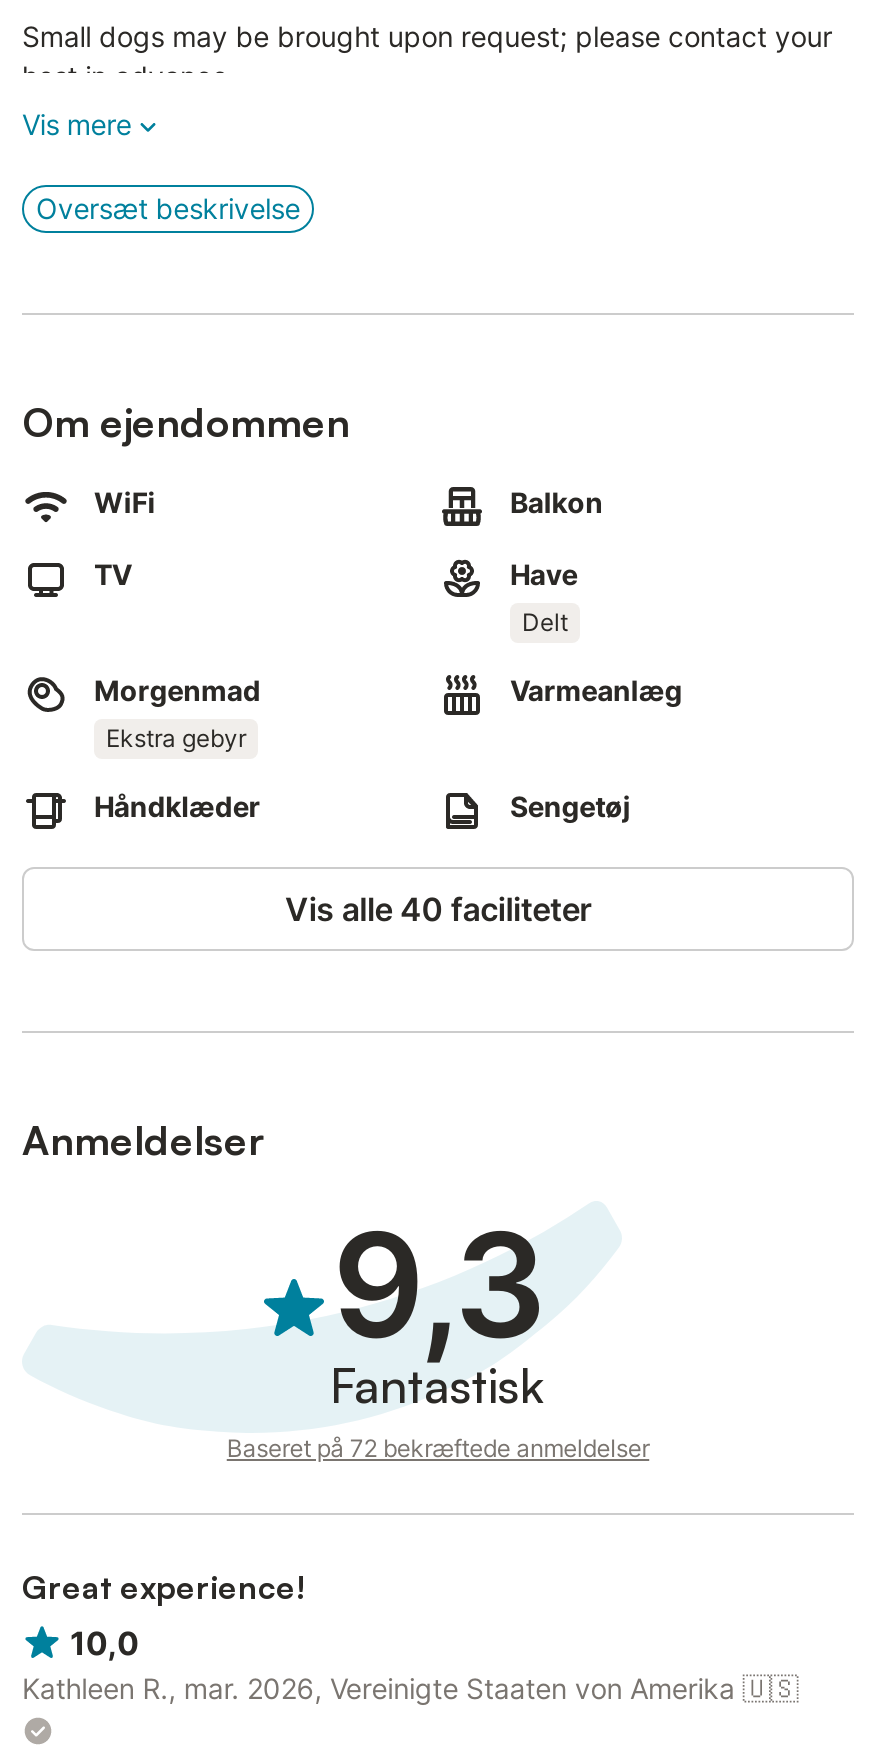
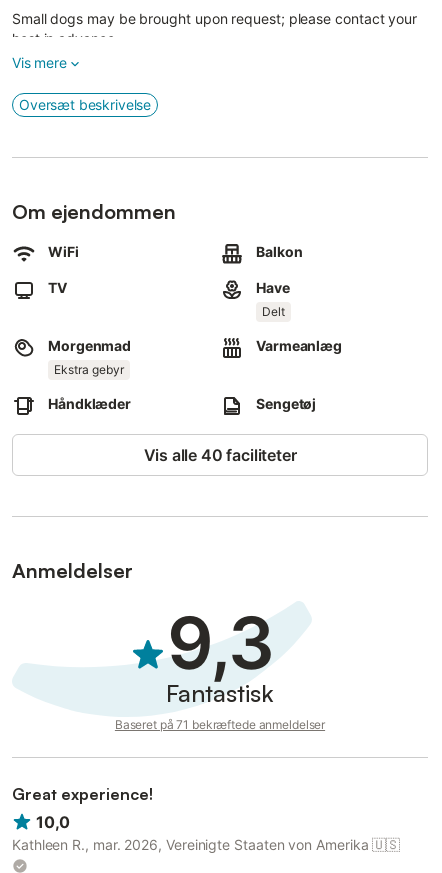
[227,1433,649,1463] Baseret på 72 bekræftede anmeldelser -> [115,717,325,732] Baseret på 71 bekræftede anmeldelser

